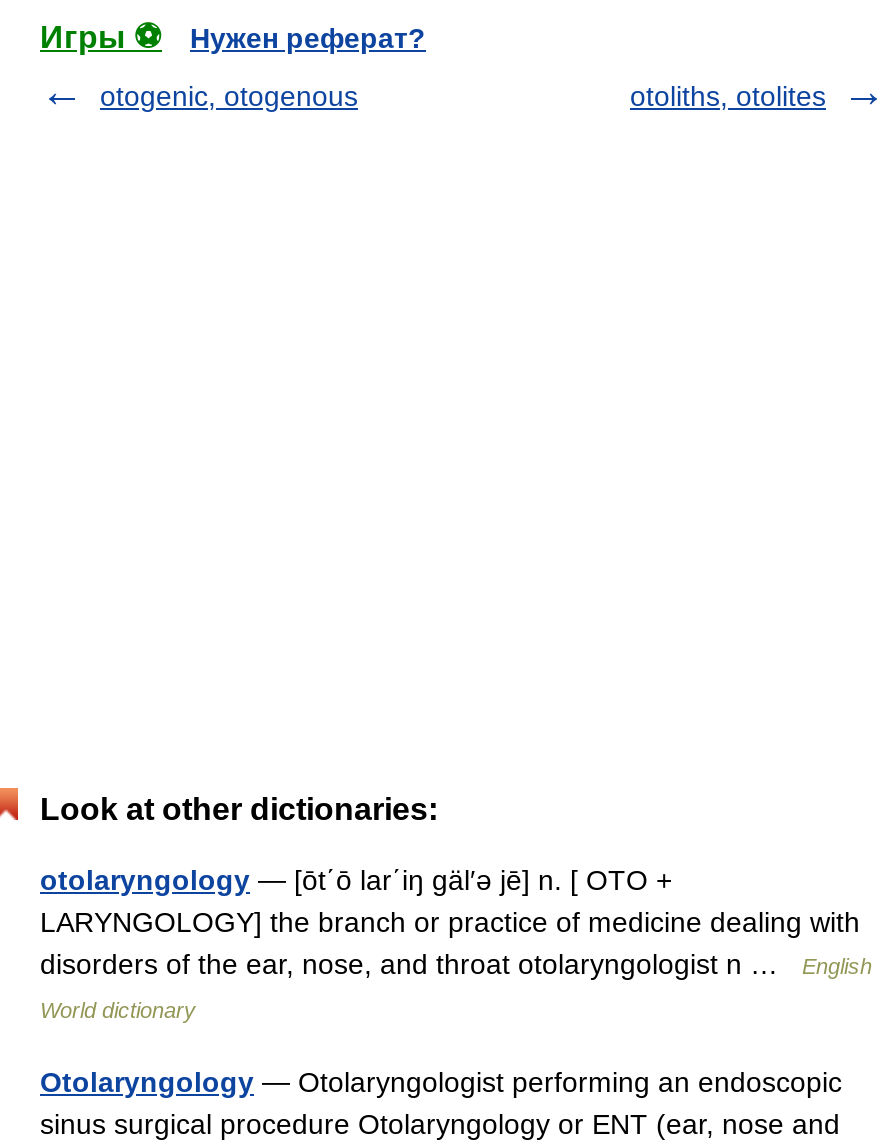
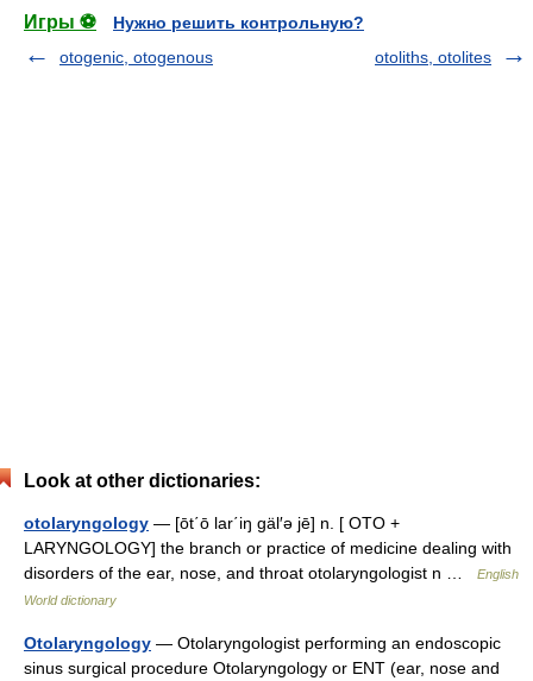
[190,22,426,54] Нужен реферат? -> [113,13,364,32] Нужно решить контрольную?

